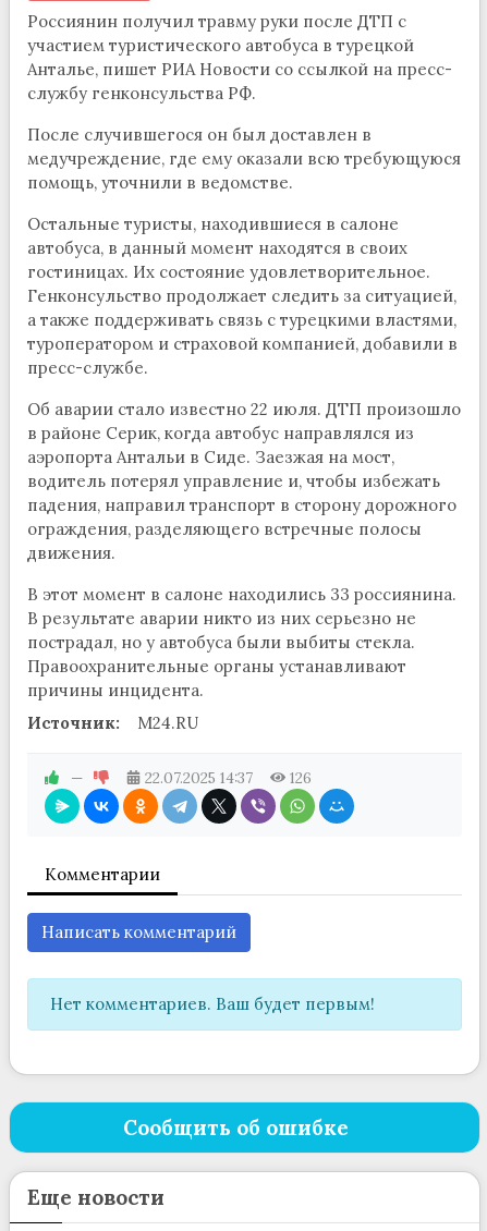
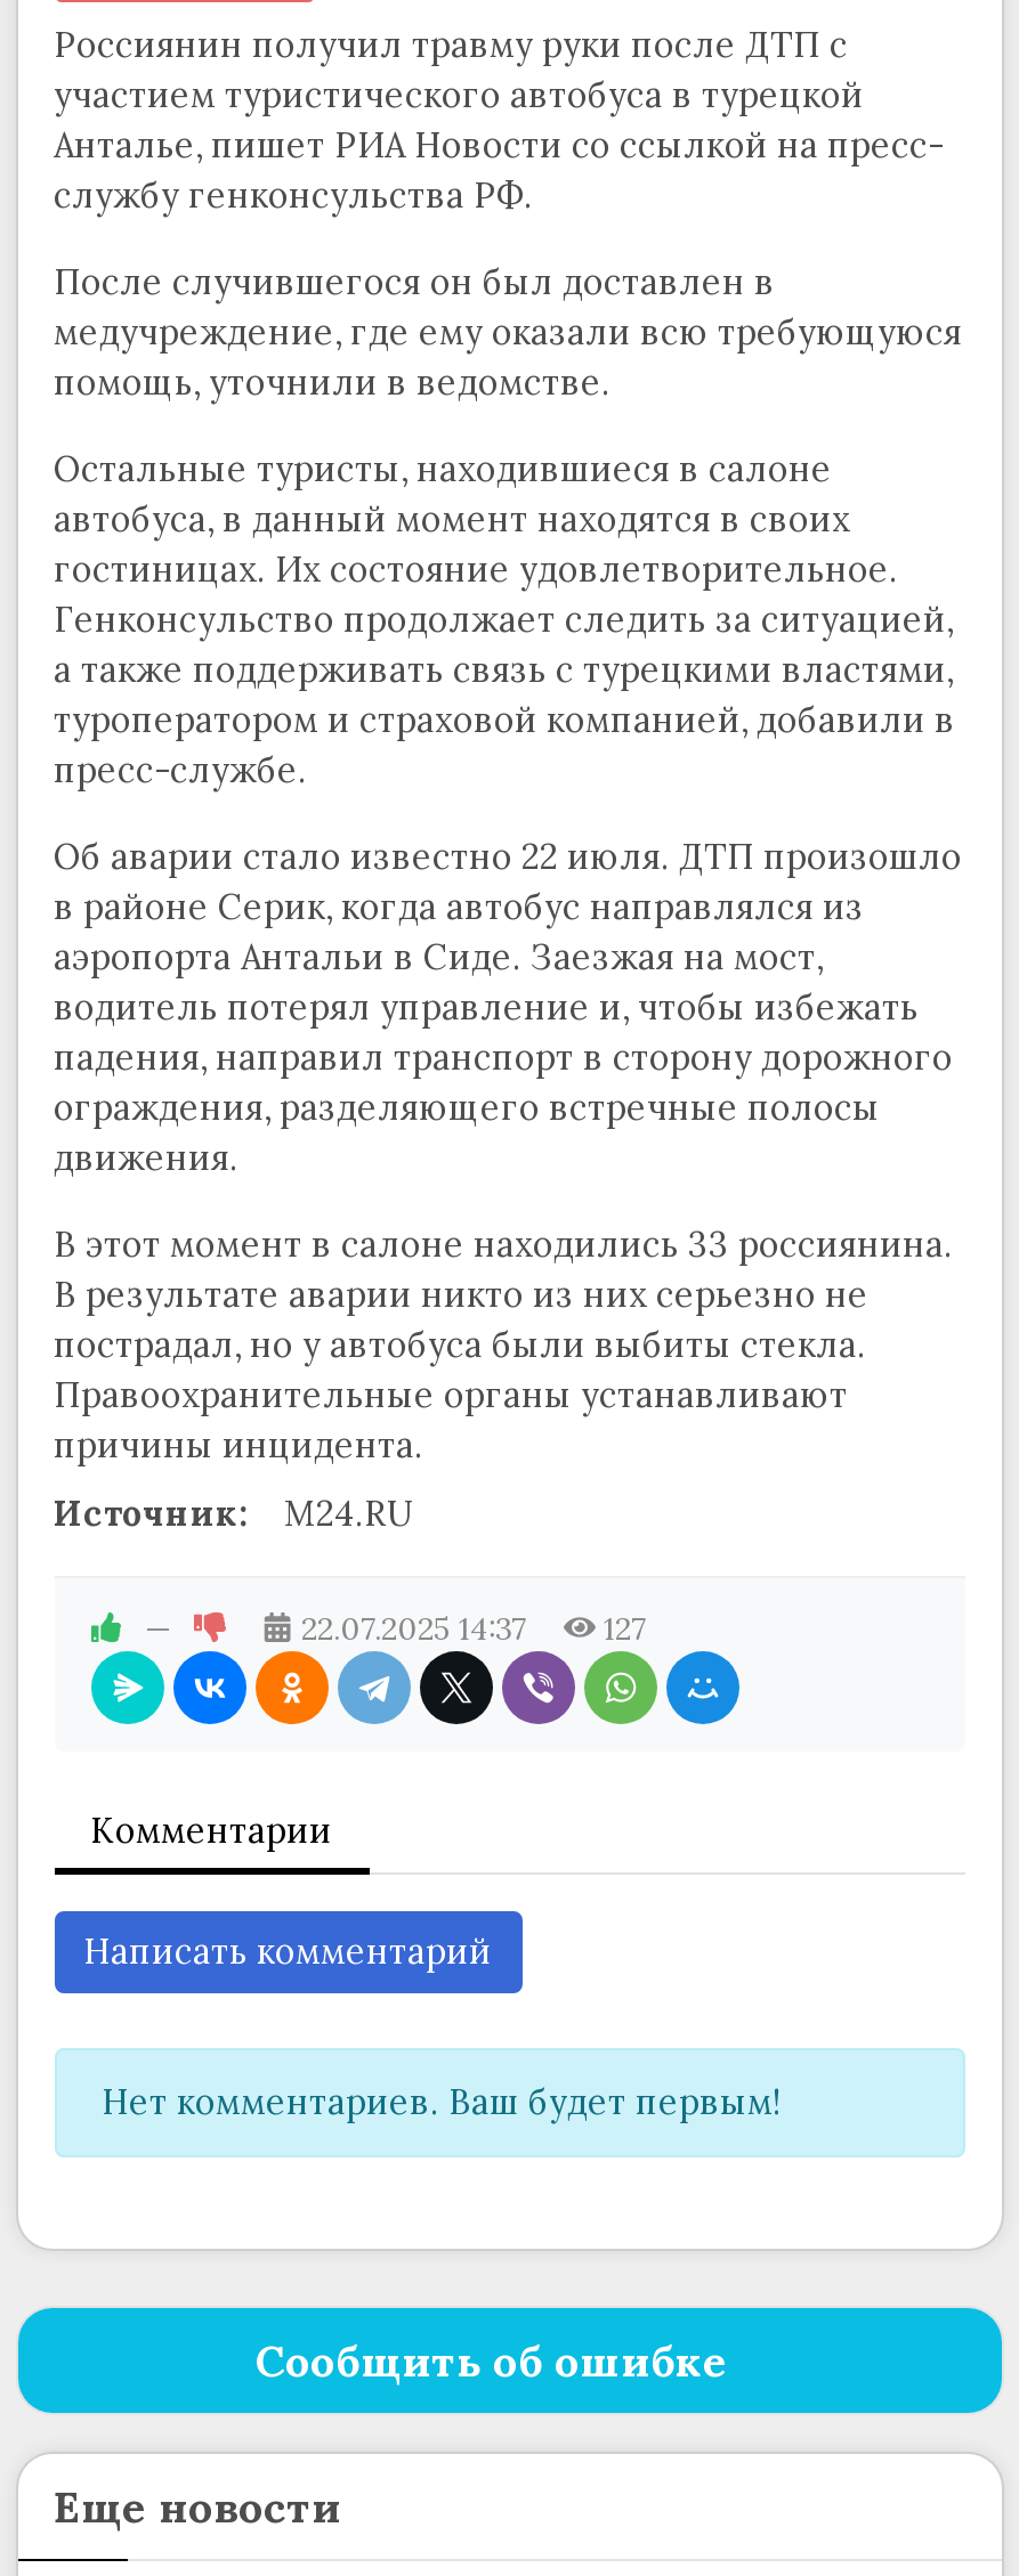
[145,768,311,787] 22.07.2025 14:37 126 -> [301,1607,647,1648] 22.07.2025 14:37 127

